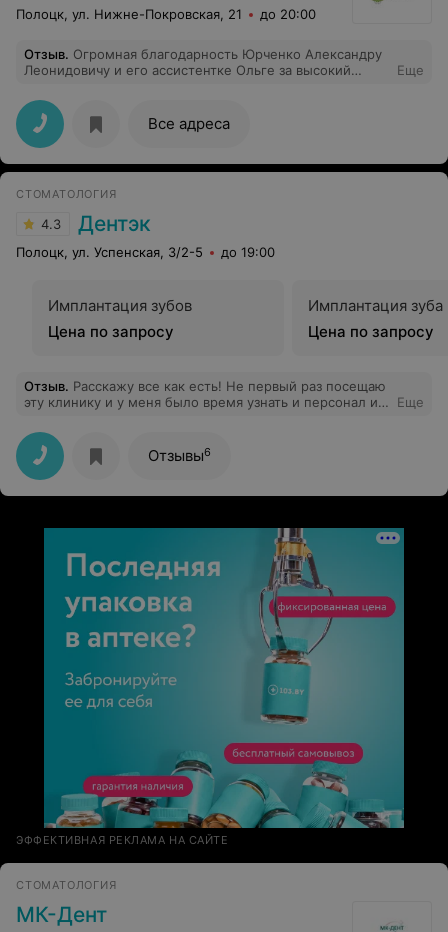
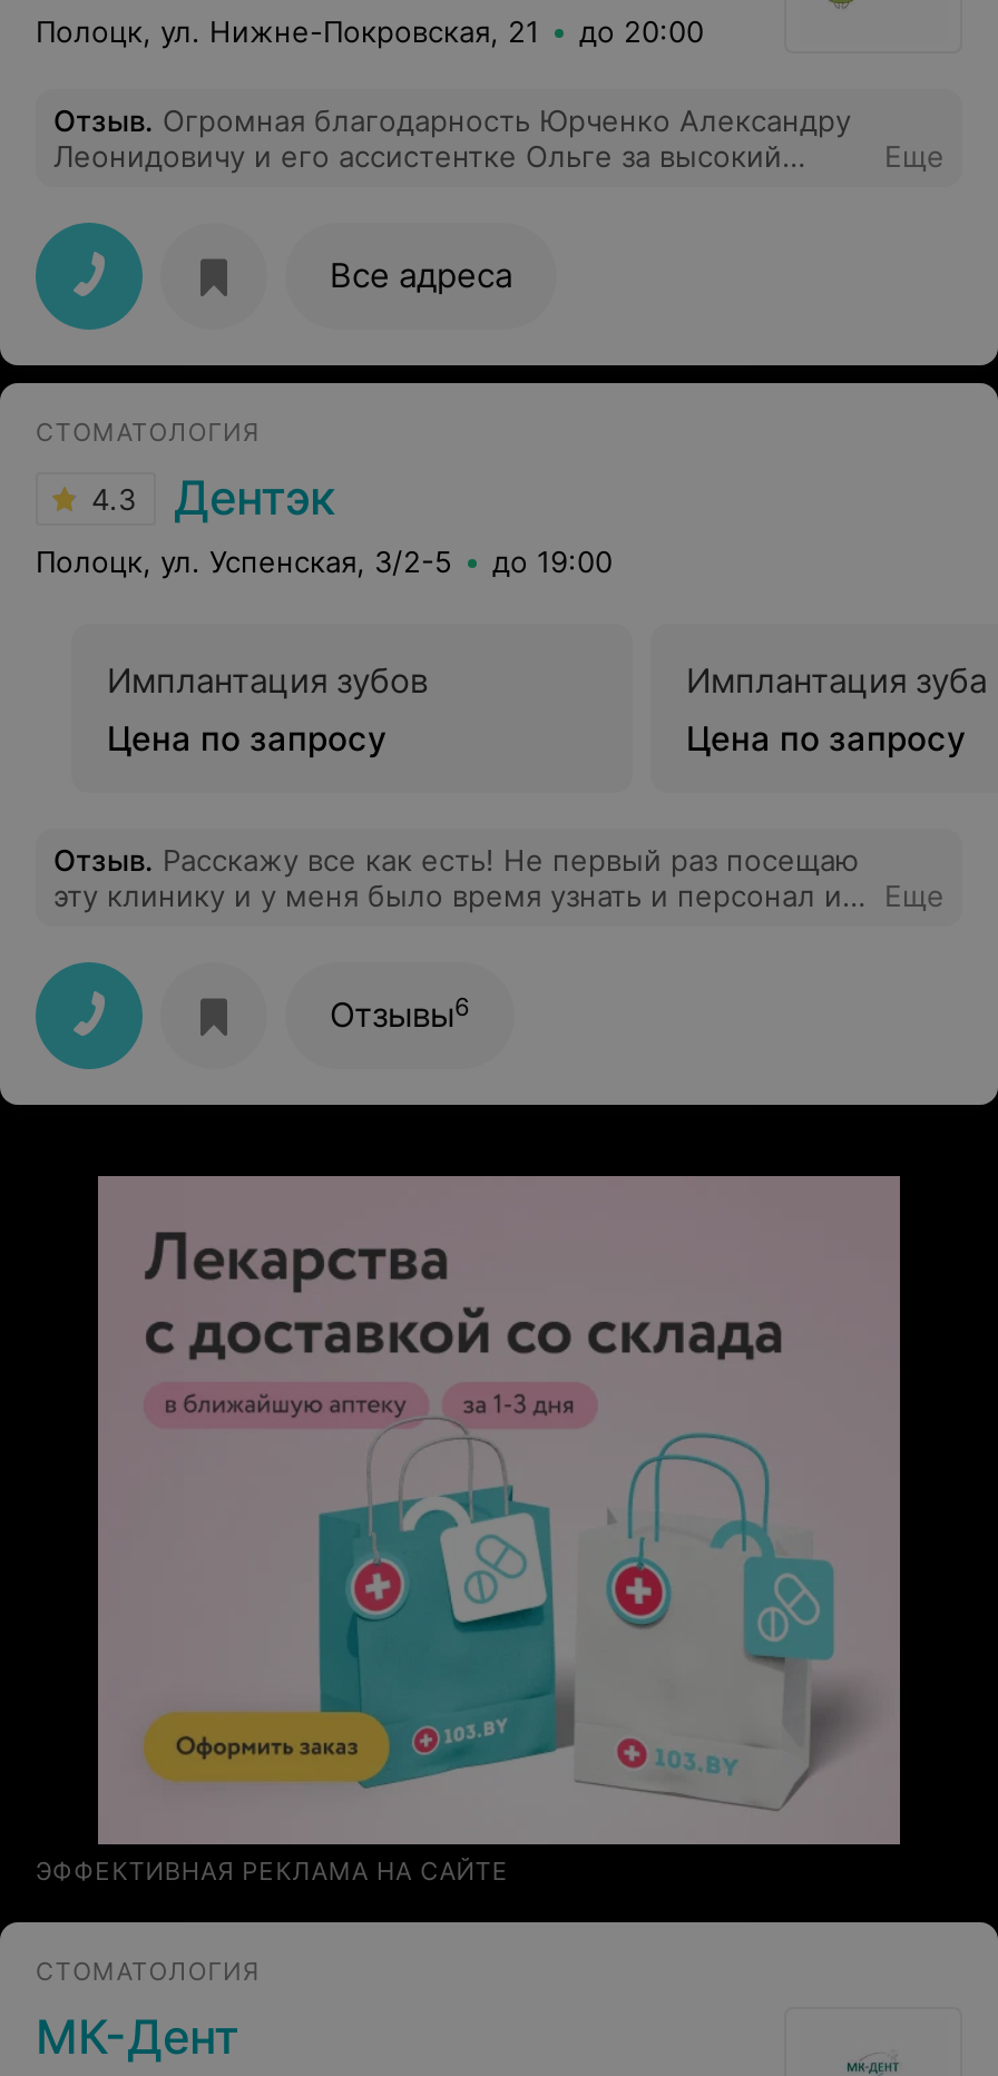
[43,527,405,829] [image] -> [96,1174,902,1847] [image]

